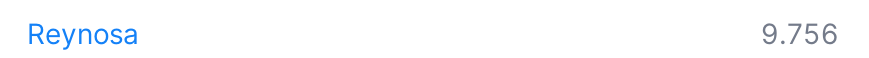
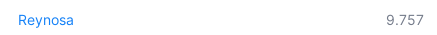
[761,15,839,49] 9.756 -> [386,11,424,28] 9.757

